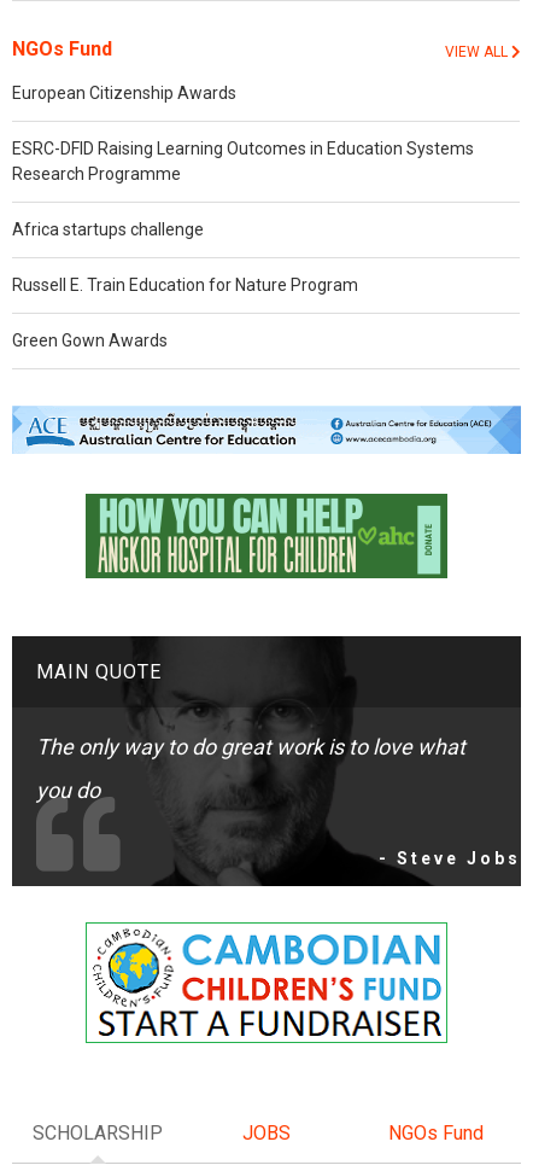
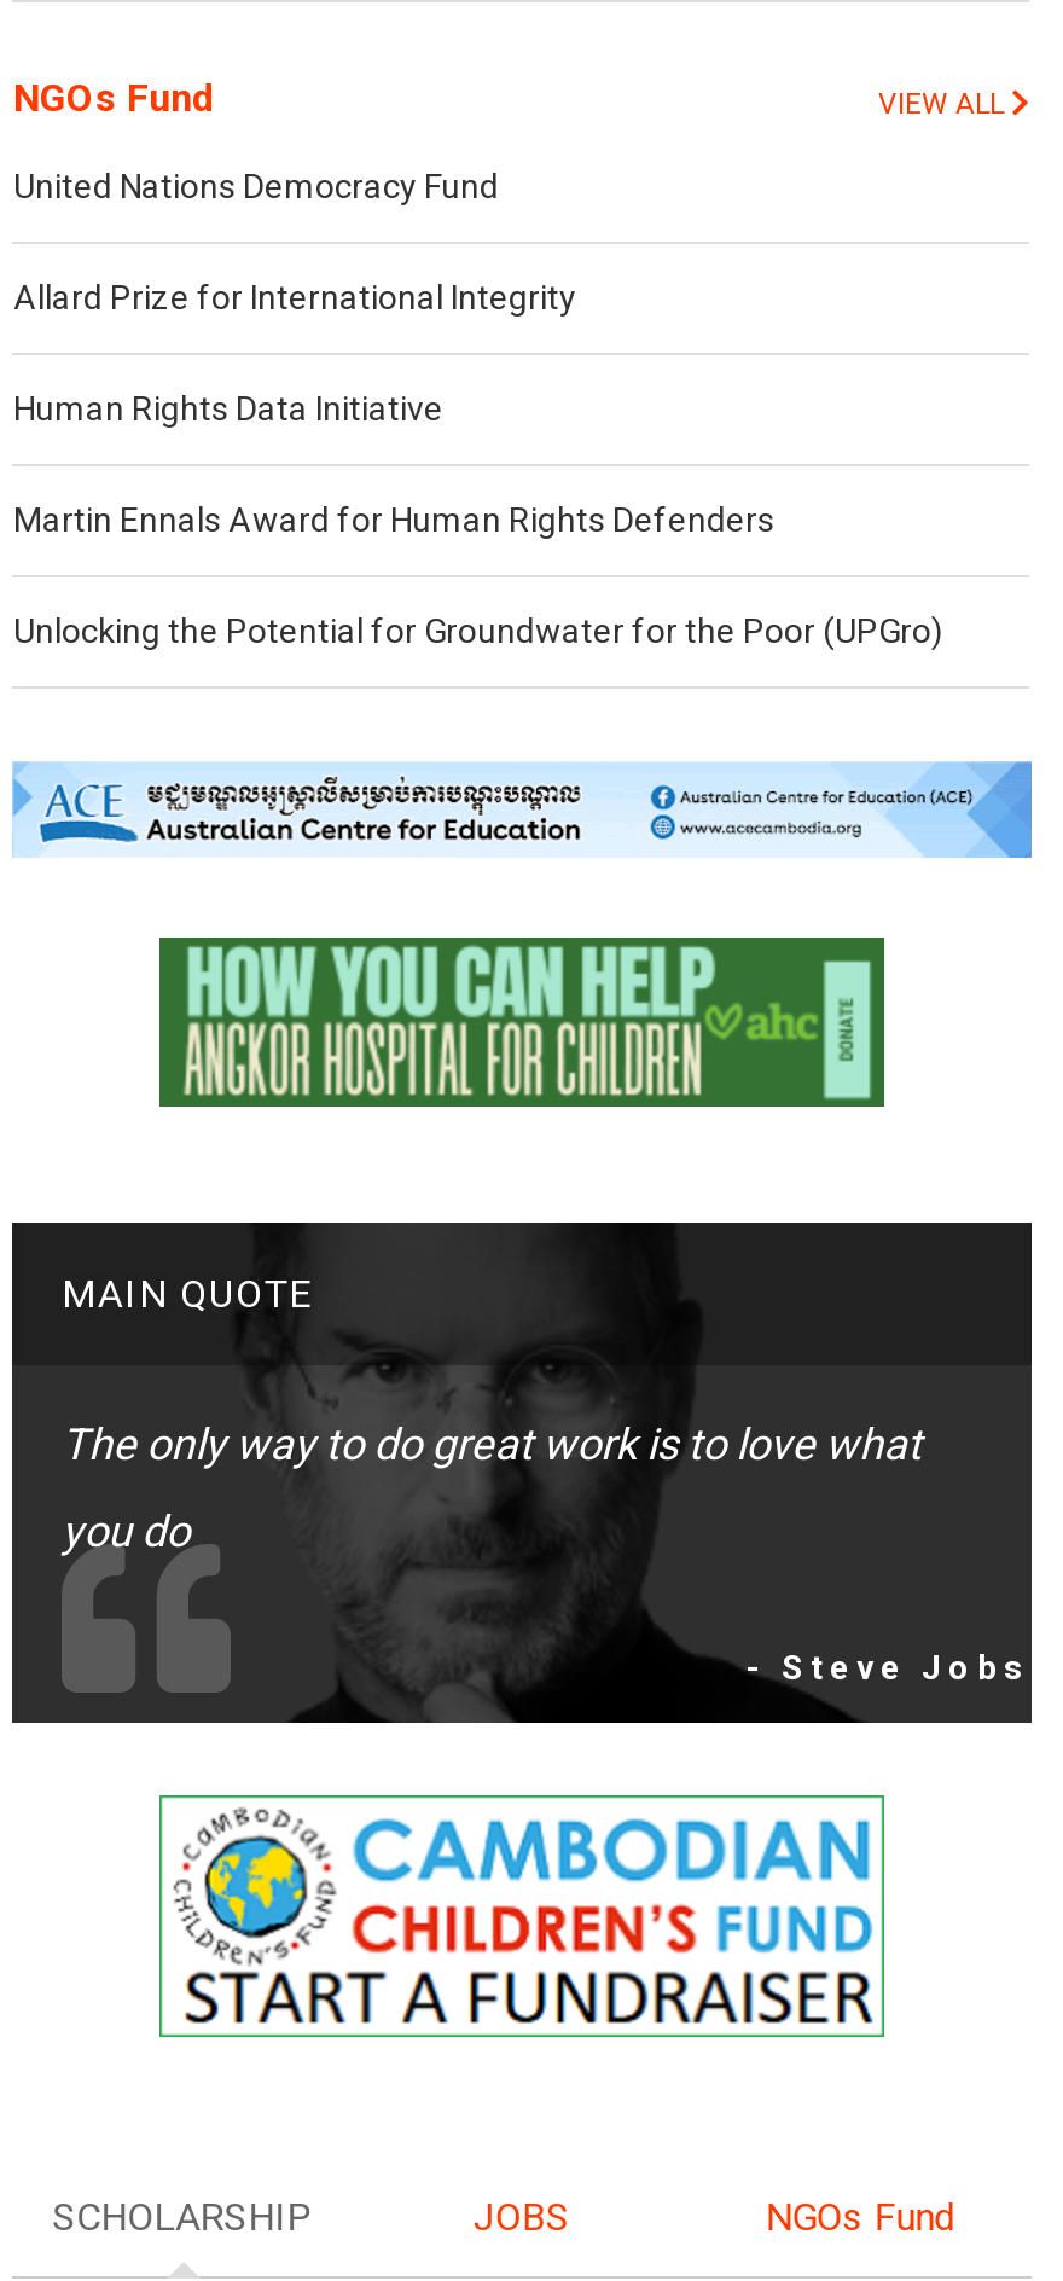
[13,83,237,103] European Citizenship Awards -> [13,167,499,206] United Nations Democracy Fund
[13,139,474,184] ESRC-DFID Raising Learning Outcomes in Education Systems | Research Programme -> [13,278,576,317] Allard Prize for International Integrity
[13,220,204,239] Africa startups challenge -> [13,389,443,428] Human Rights Data Initiative
[13,275,359,295] Russell E. Train Education for Nature Program -> [13,500,774,539] Martin Ennals Award for Human Rights Defenders
[13,331,168,350] Green Gown Awards -> [13,612,943,650] Unlocking the Potential for Groundwater for the Poor (UPGro)

